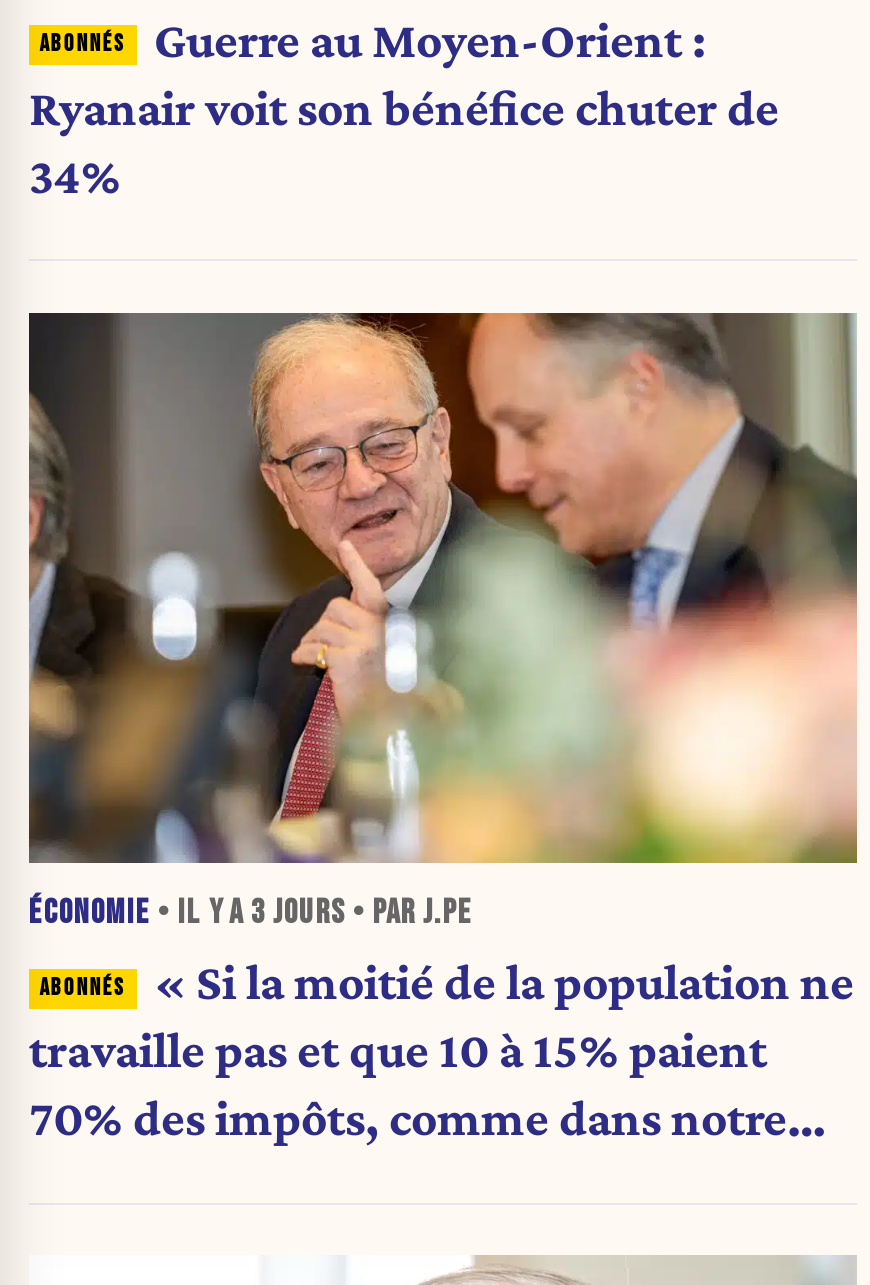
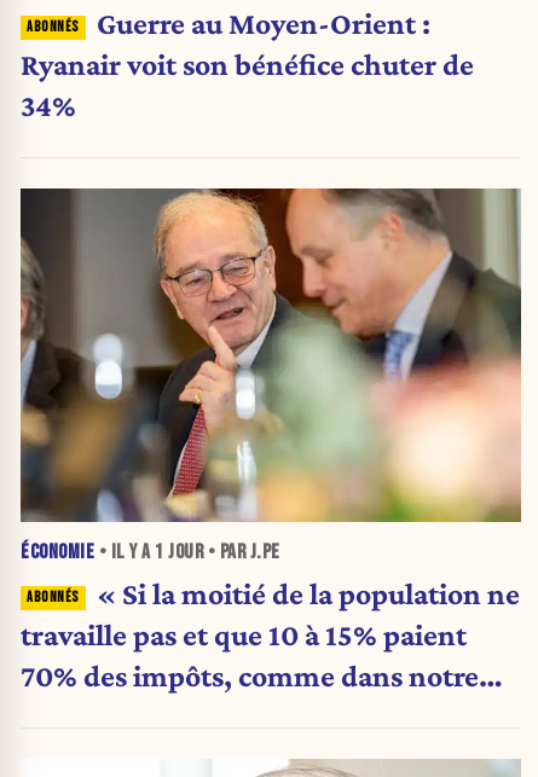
[29,894,473,934] ÉCONOMIE • IL Y A 3 JOURS • PAR J.PE -> [21,540,280,565] ÉCONOMIE • IL Y A 1 JOUR • PAR J.PE

